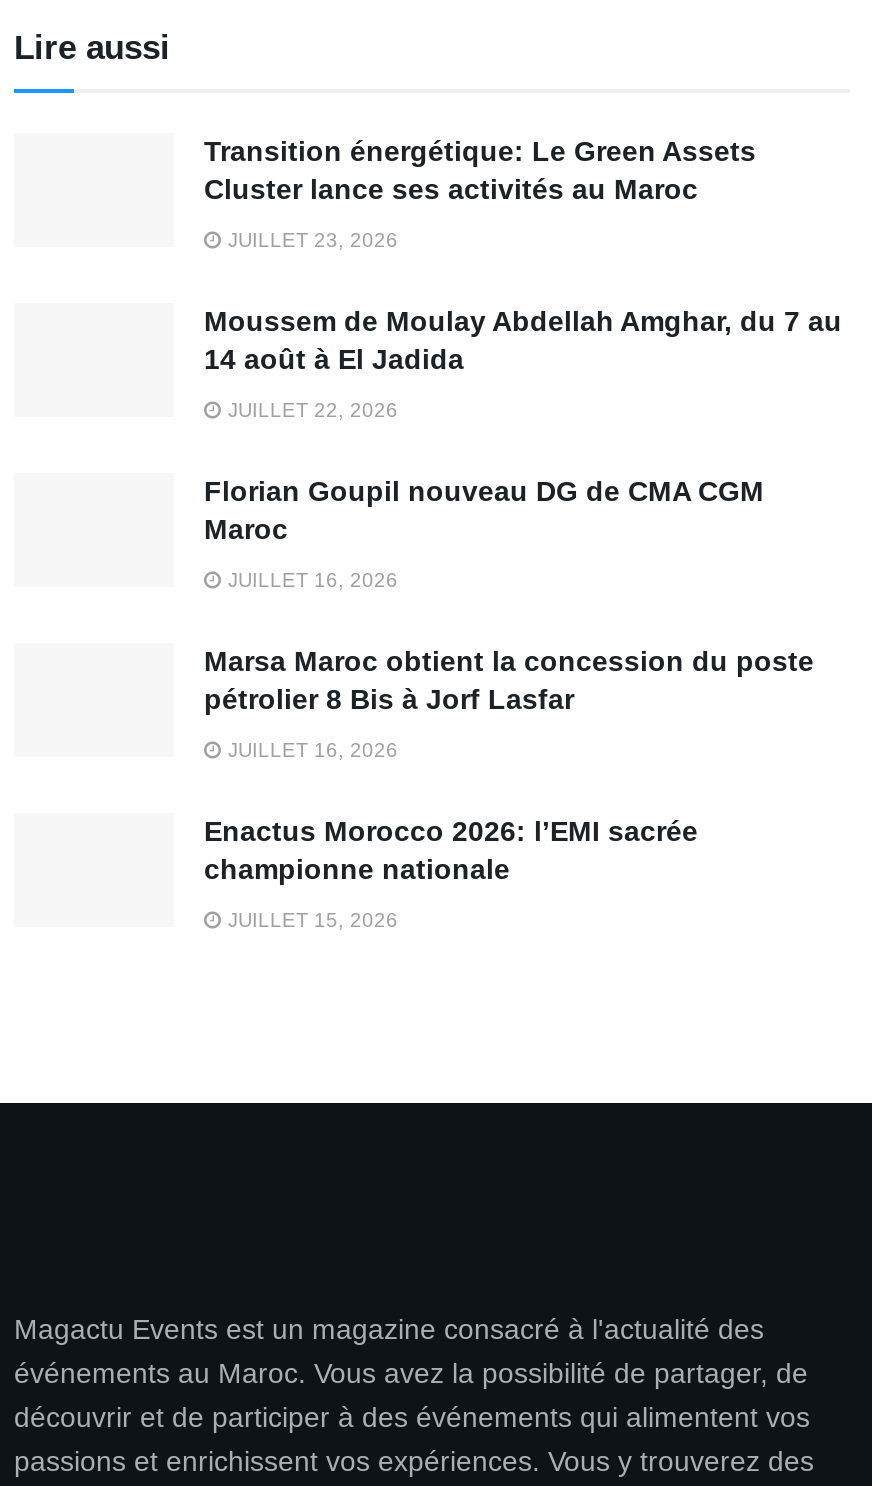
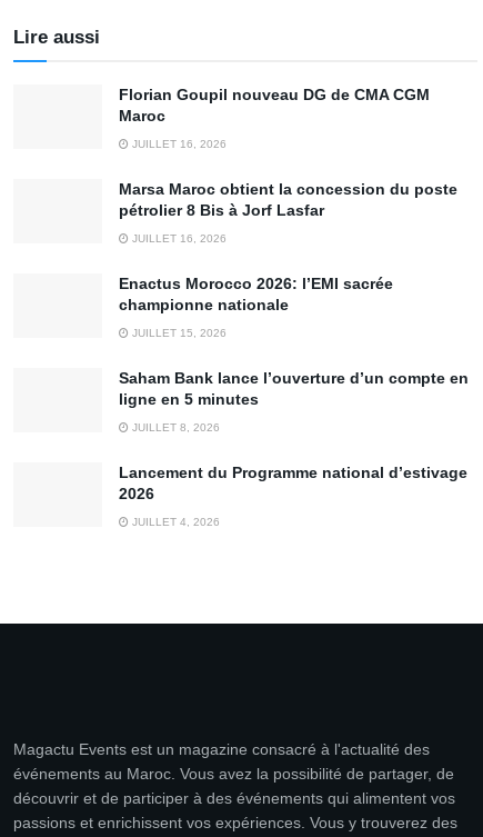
[204,136,842,422] Transition énergétique: Le Green Assets | Cluster lance ses activités au Maroc | JUILLET 23, 2026 | Moussem de Moulay Abdellah Amghar, du 7 au | 14 août à El Jadida | JUILLET 22, 2026 -> none
moved [204,476,814,932] -> [119,86,457,339]: Florian Goupil nouveau DG de CMA CGM | Maroc | JUILLET 16, 2026 | ... | championne nationale | JUILLET 15, 2026
none -> [119,369,469,528] Saham Bank lance l’ouverture d’un compte en | ligne en 5 minutes | JUILLET 8, 2026 | Lancement du Programme national d’estivage | 2026 | JUILLET 4, 2026

